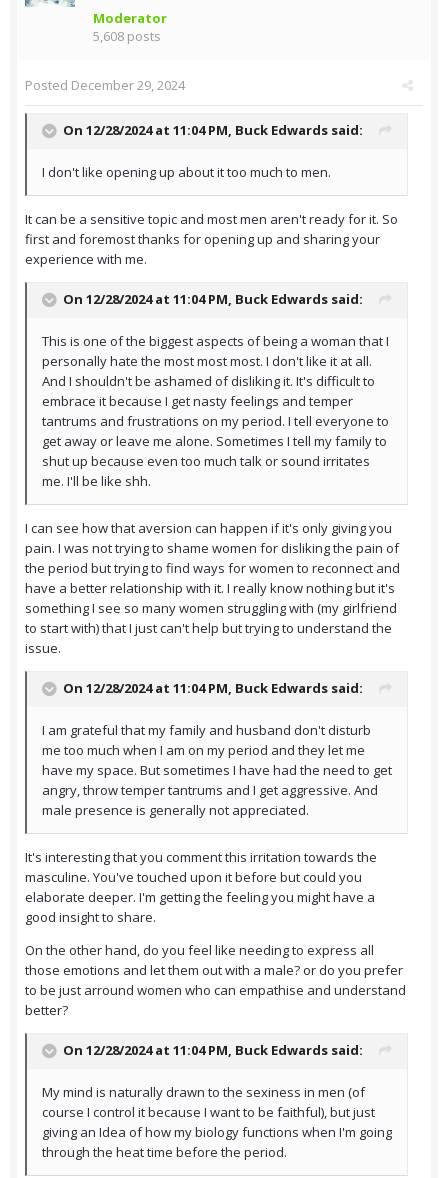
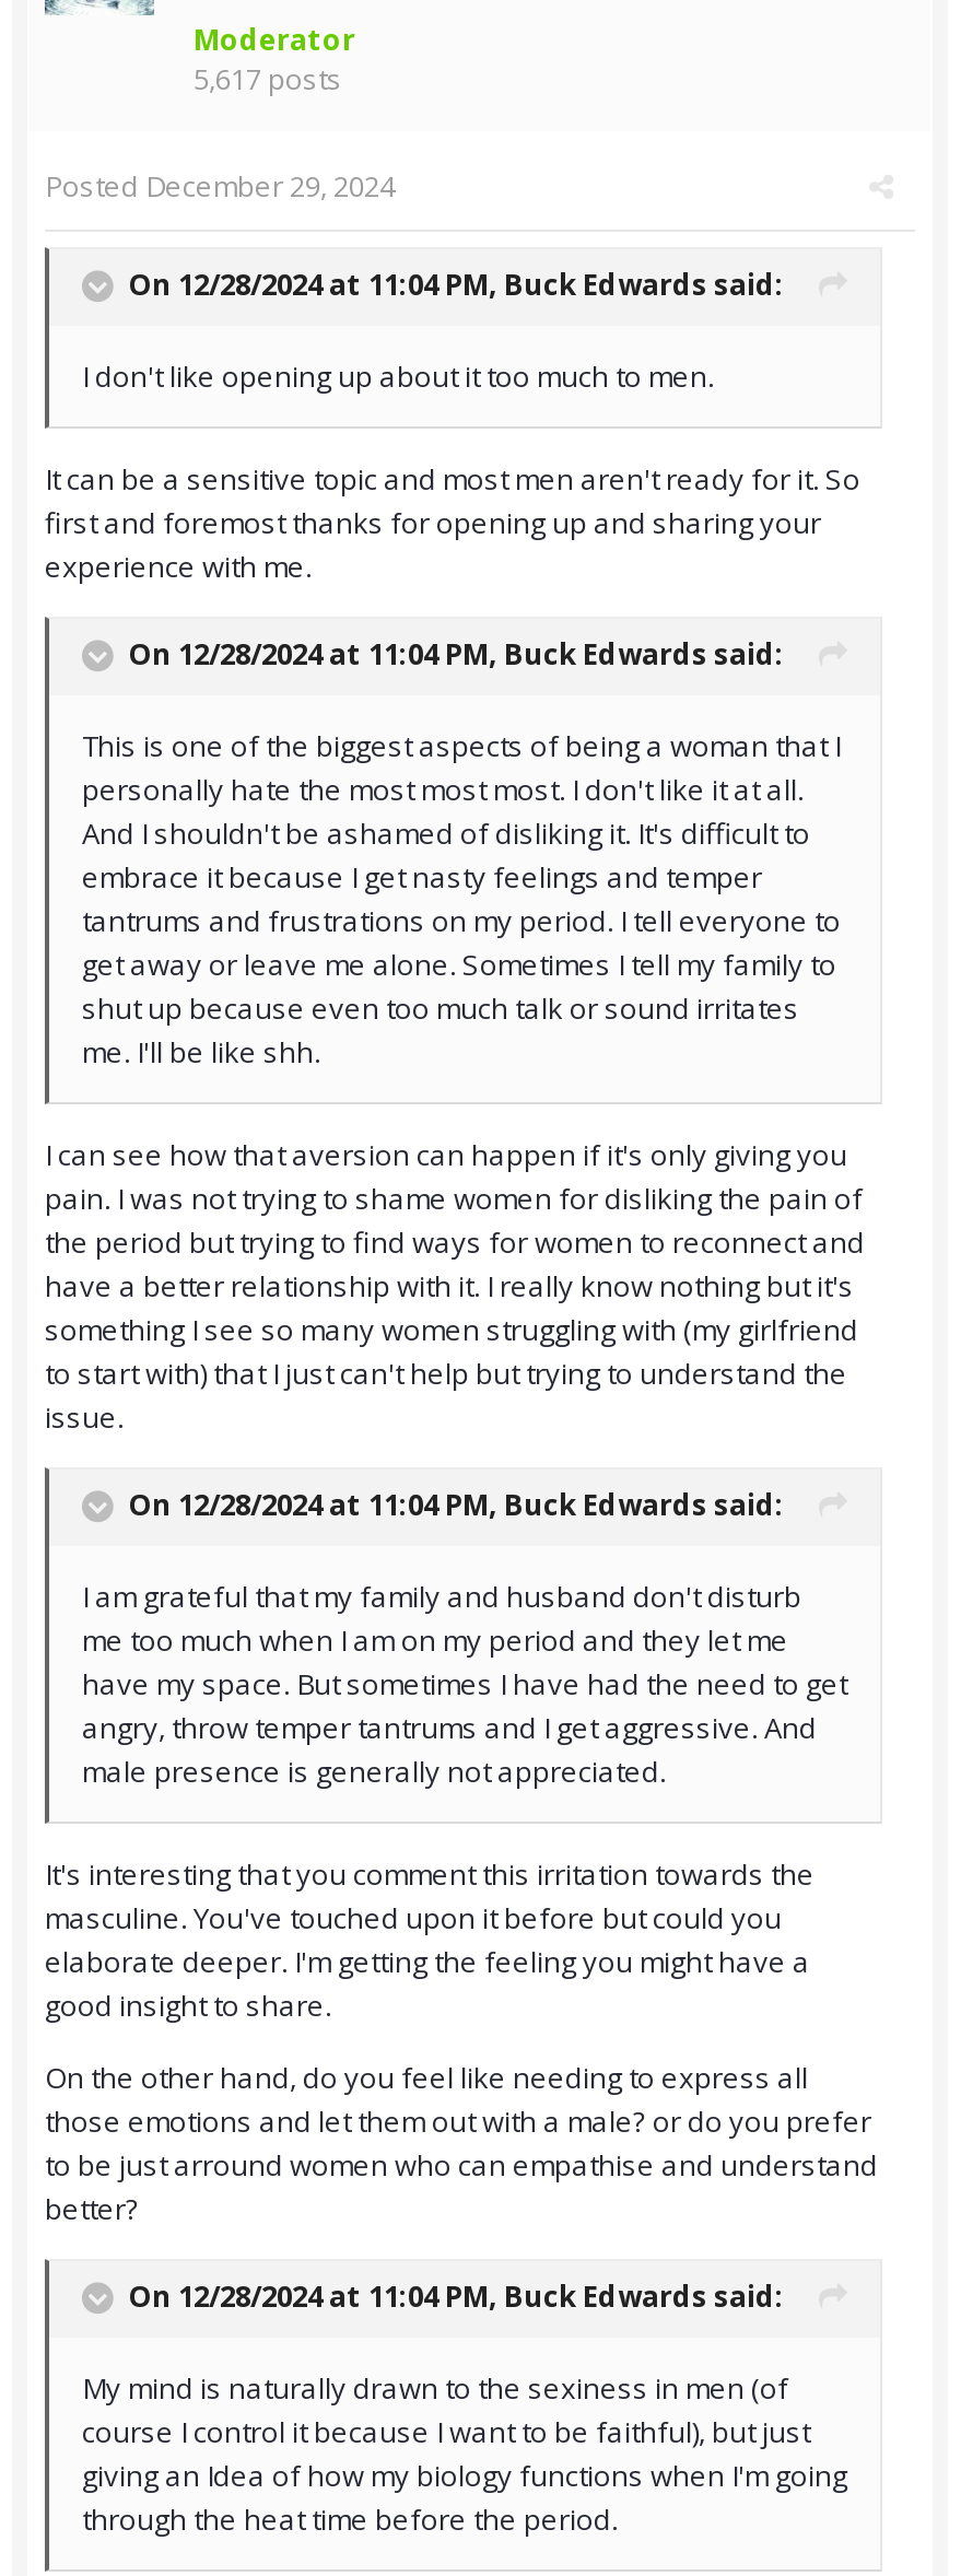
[93,27,161,45] 5,608 posts -> [194,59,342,99] 5,617 posts

